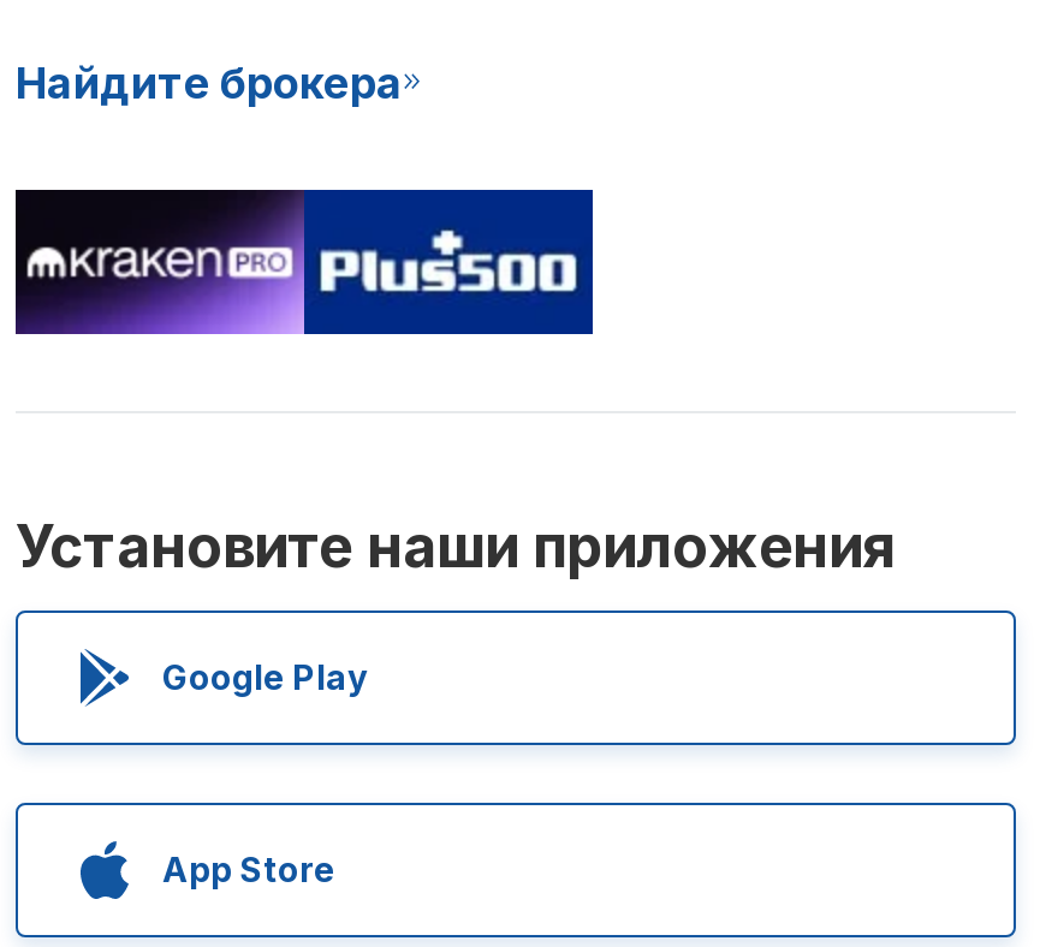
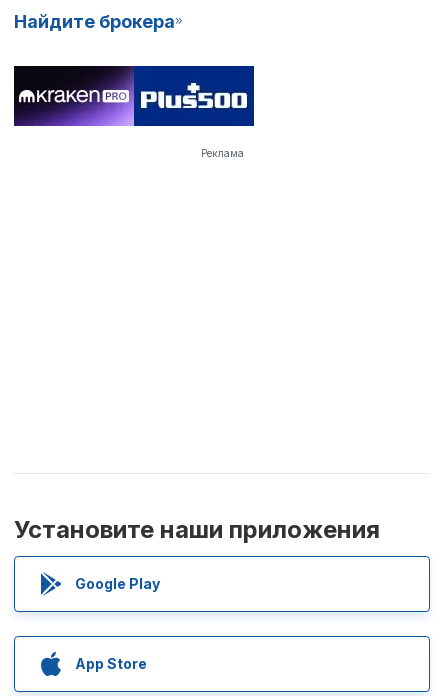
none -> [200,147,243,159] Реклама

